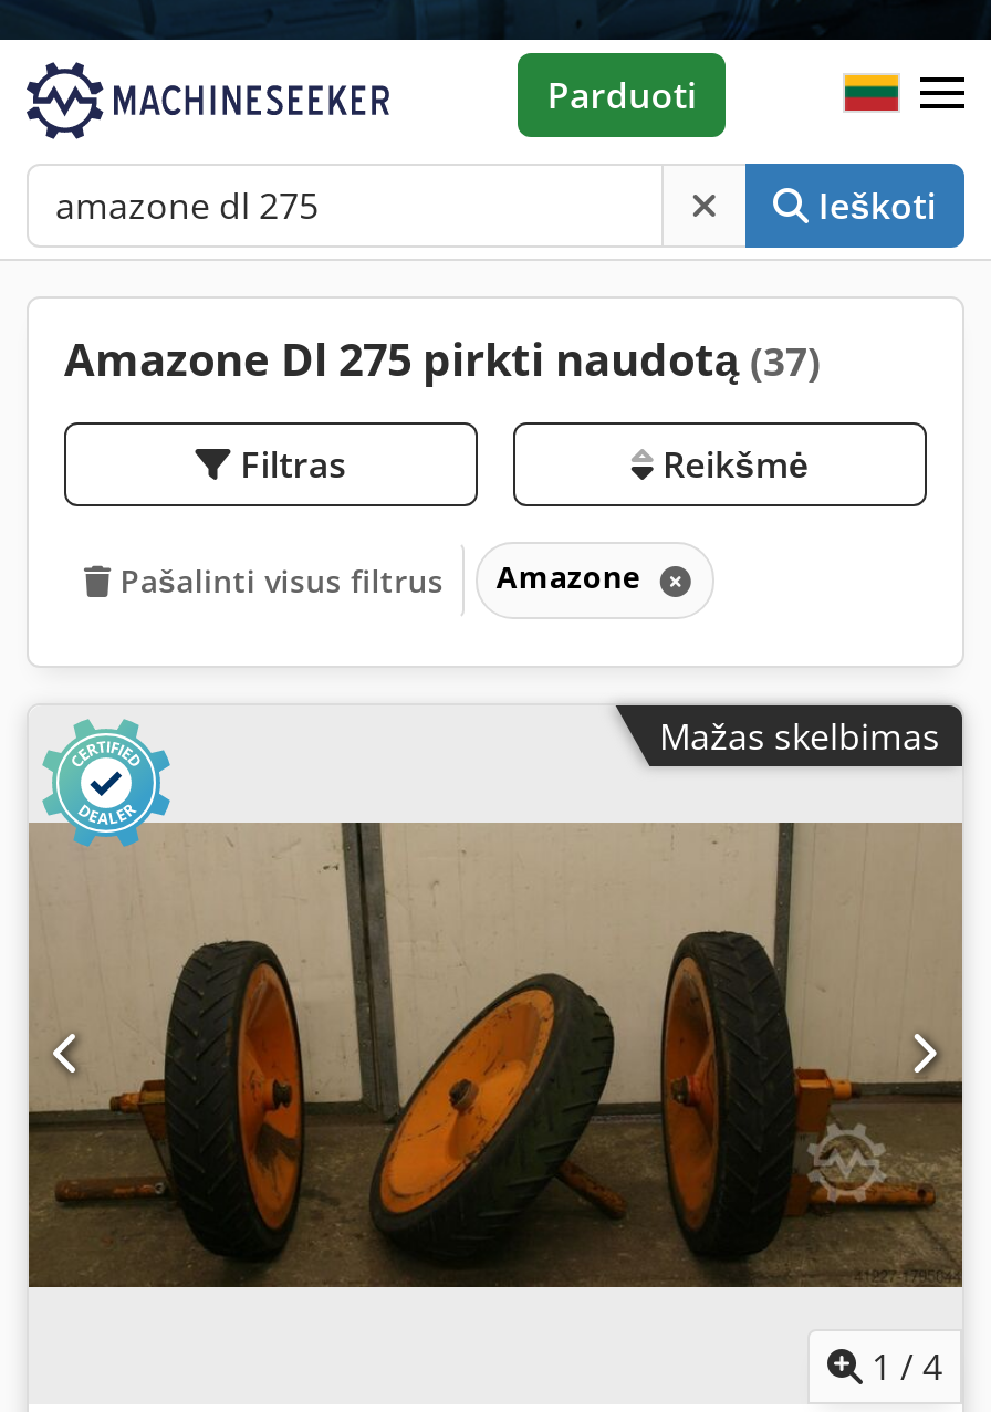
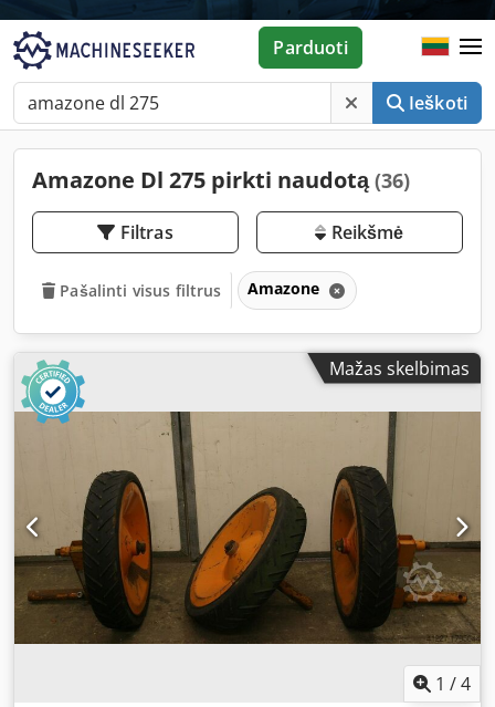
[64,330,821,389] Amazone Dl 275 pirkti naudotą (37) -> [32,165,410,195] Amazone Dl 275 pirkti naudotą (36)

